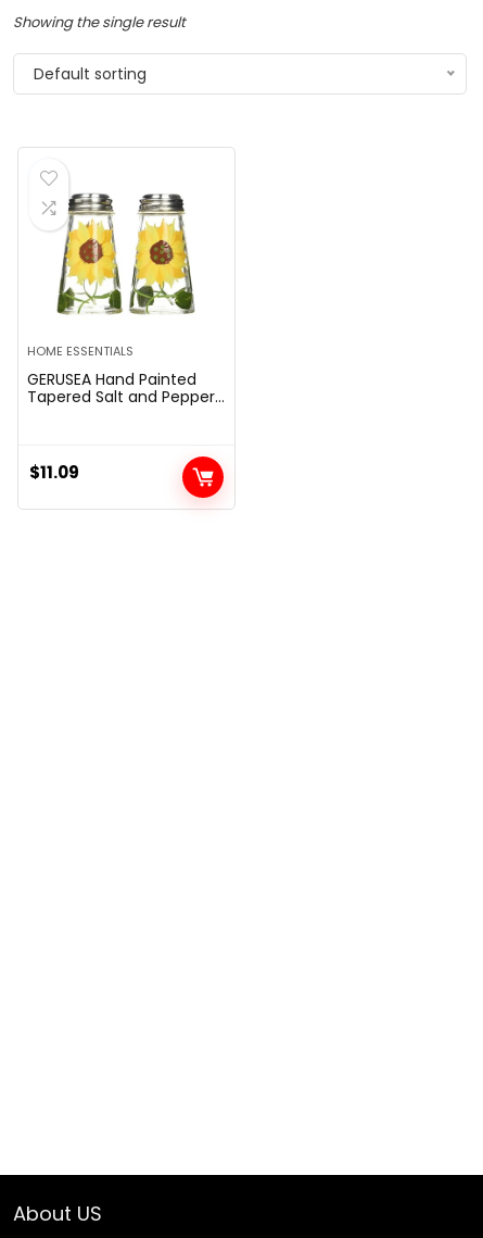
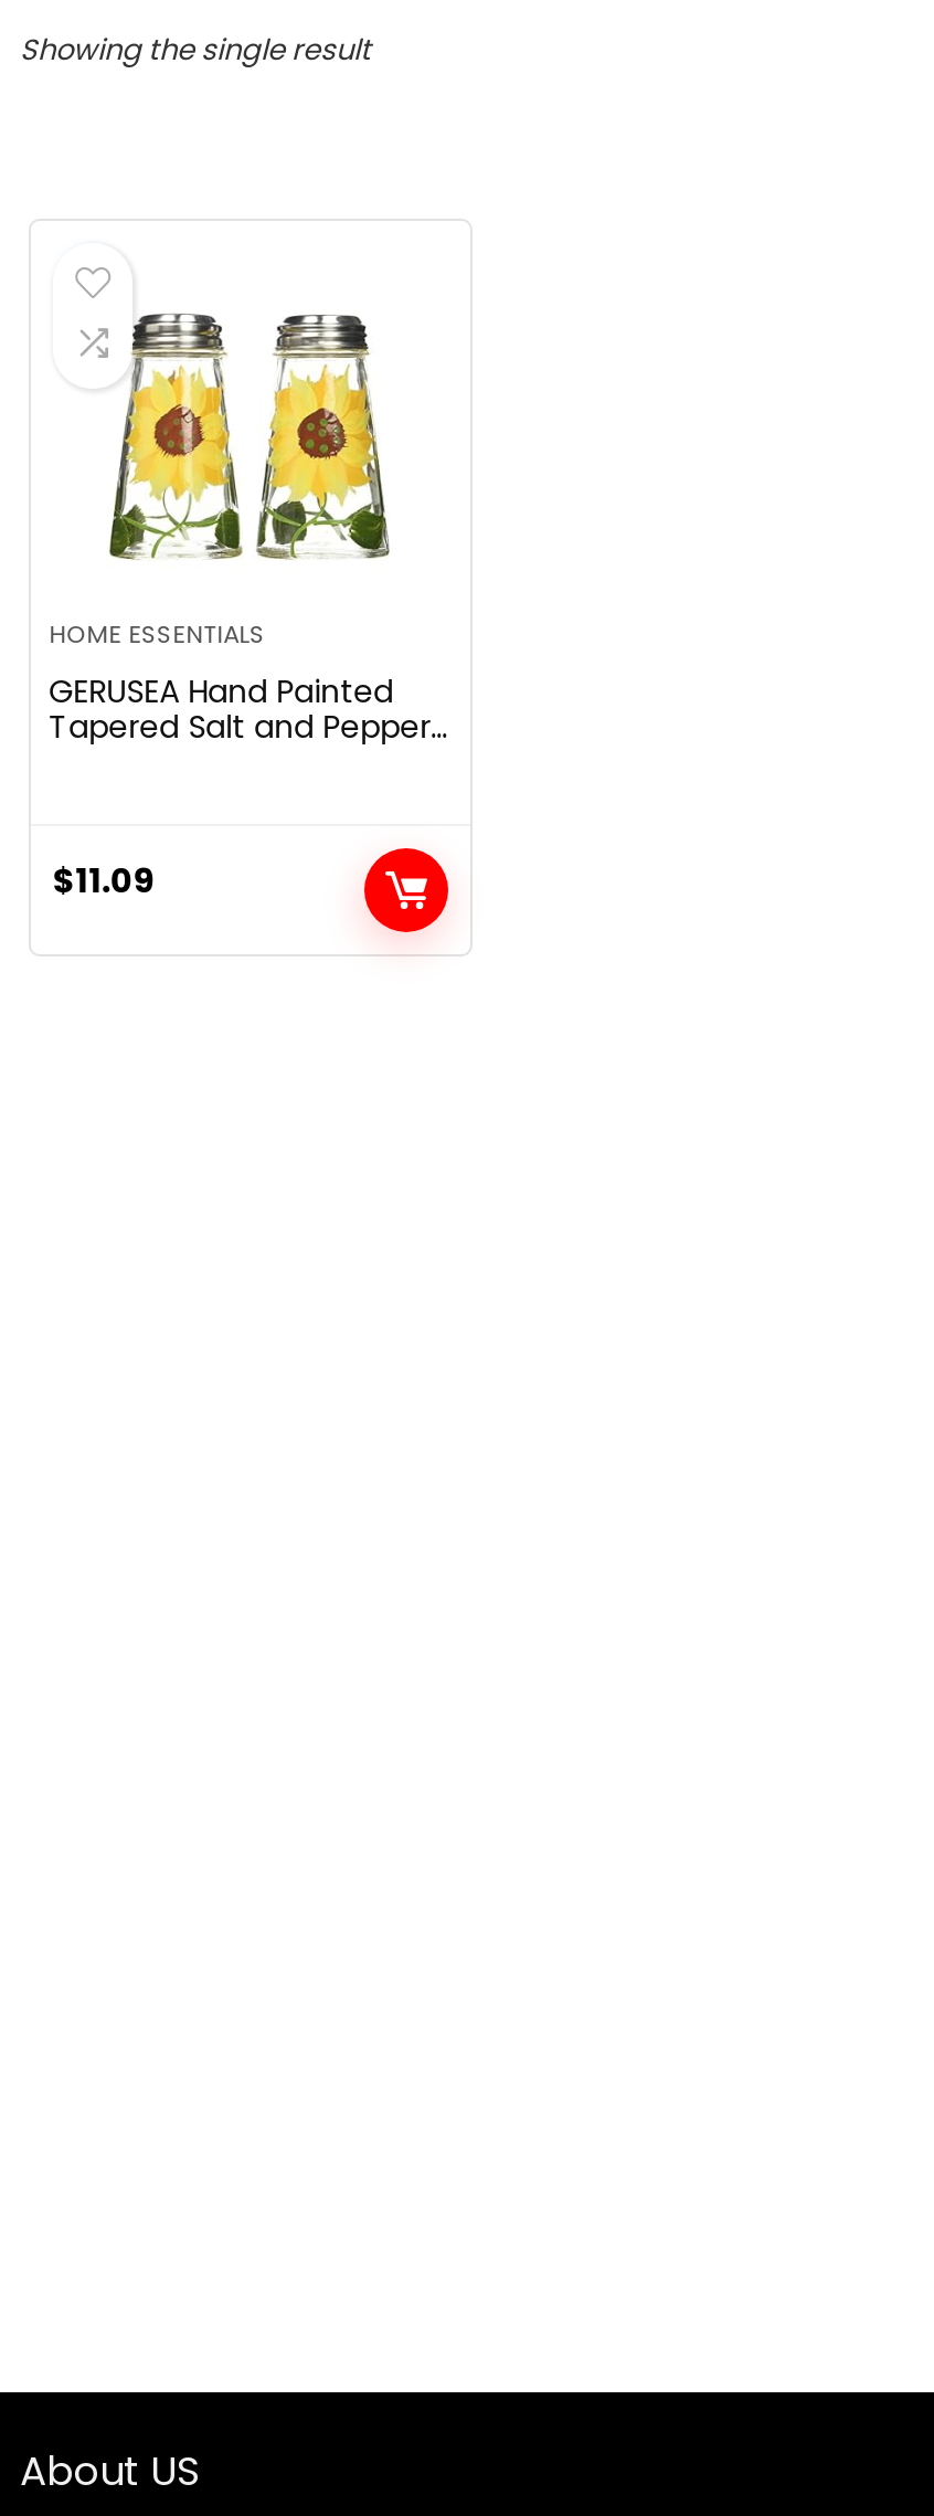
[34,63,147,85] Default sorting -> none
moved [27,191,215,484] -> [49,309,431,903]: [image] | HOME ESSENTIALS | GERUSEA Hand Painted | Tapered Salt and Pepper | $11.09

